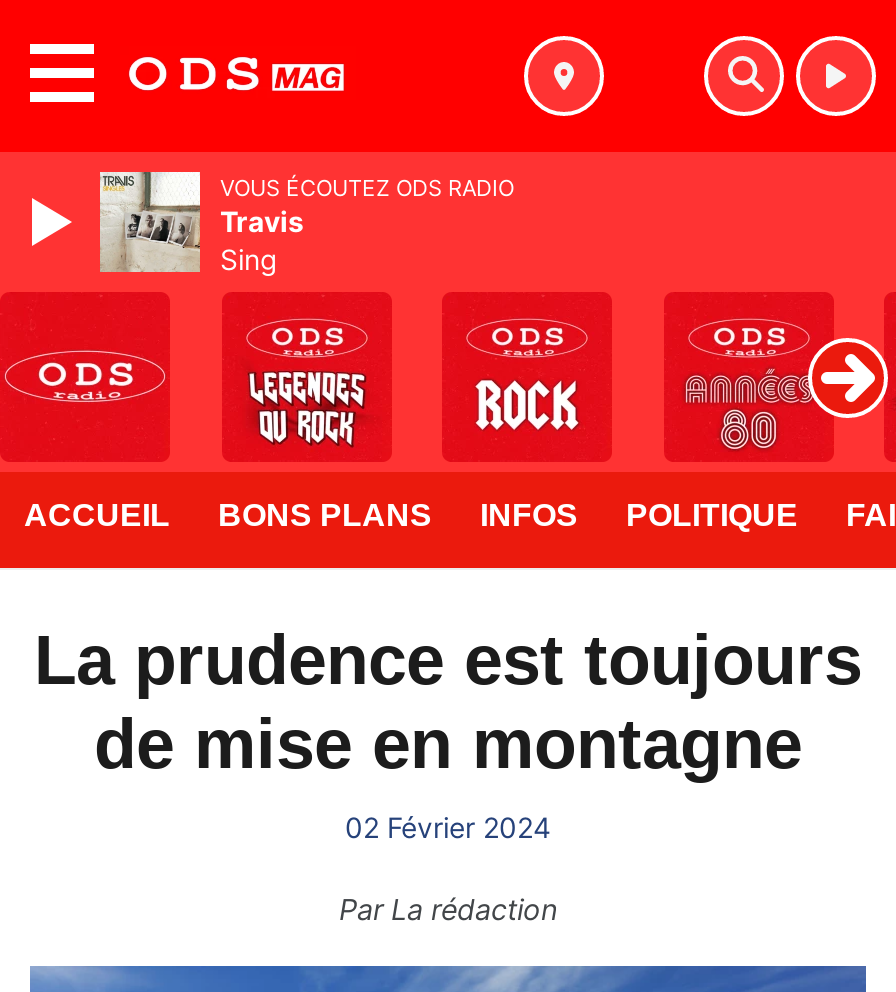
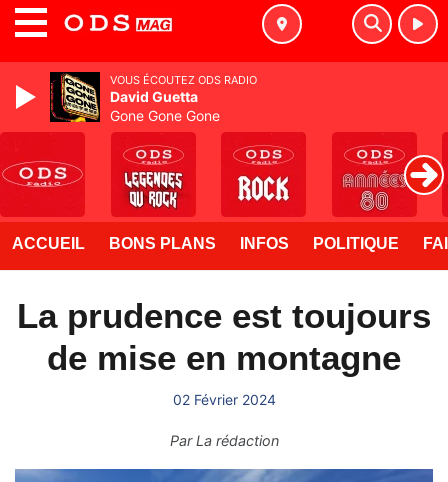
[98,170,304,276] [image] | Travis | Sing -> [49,71,220,124] [image] | David Guetta | Gone Gone Gone

